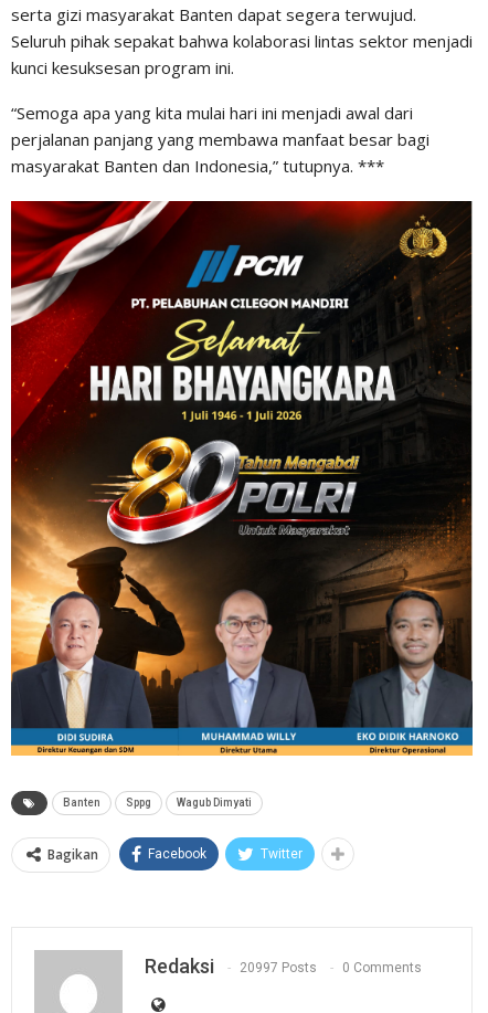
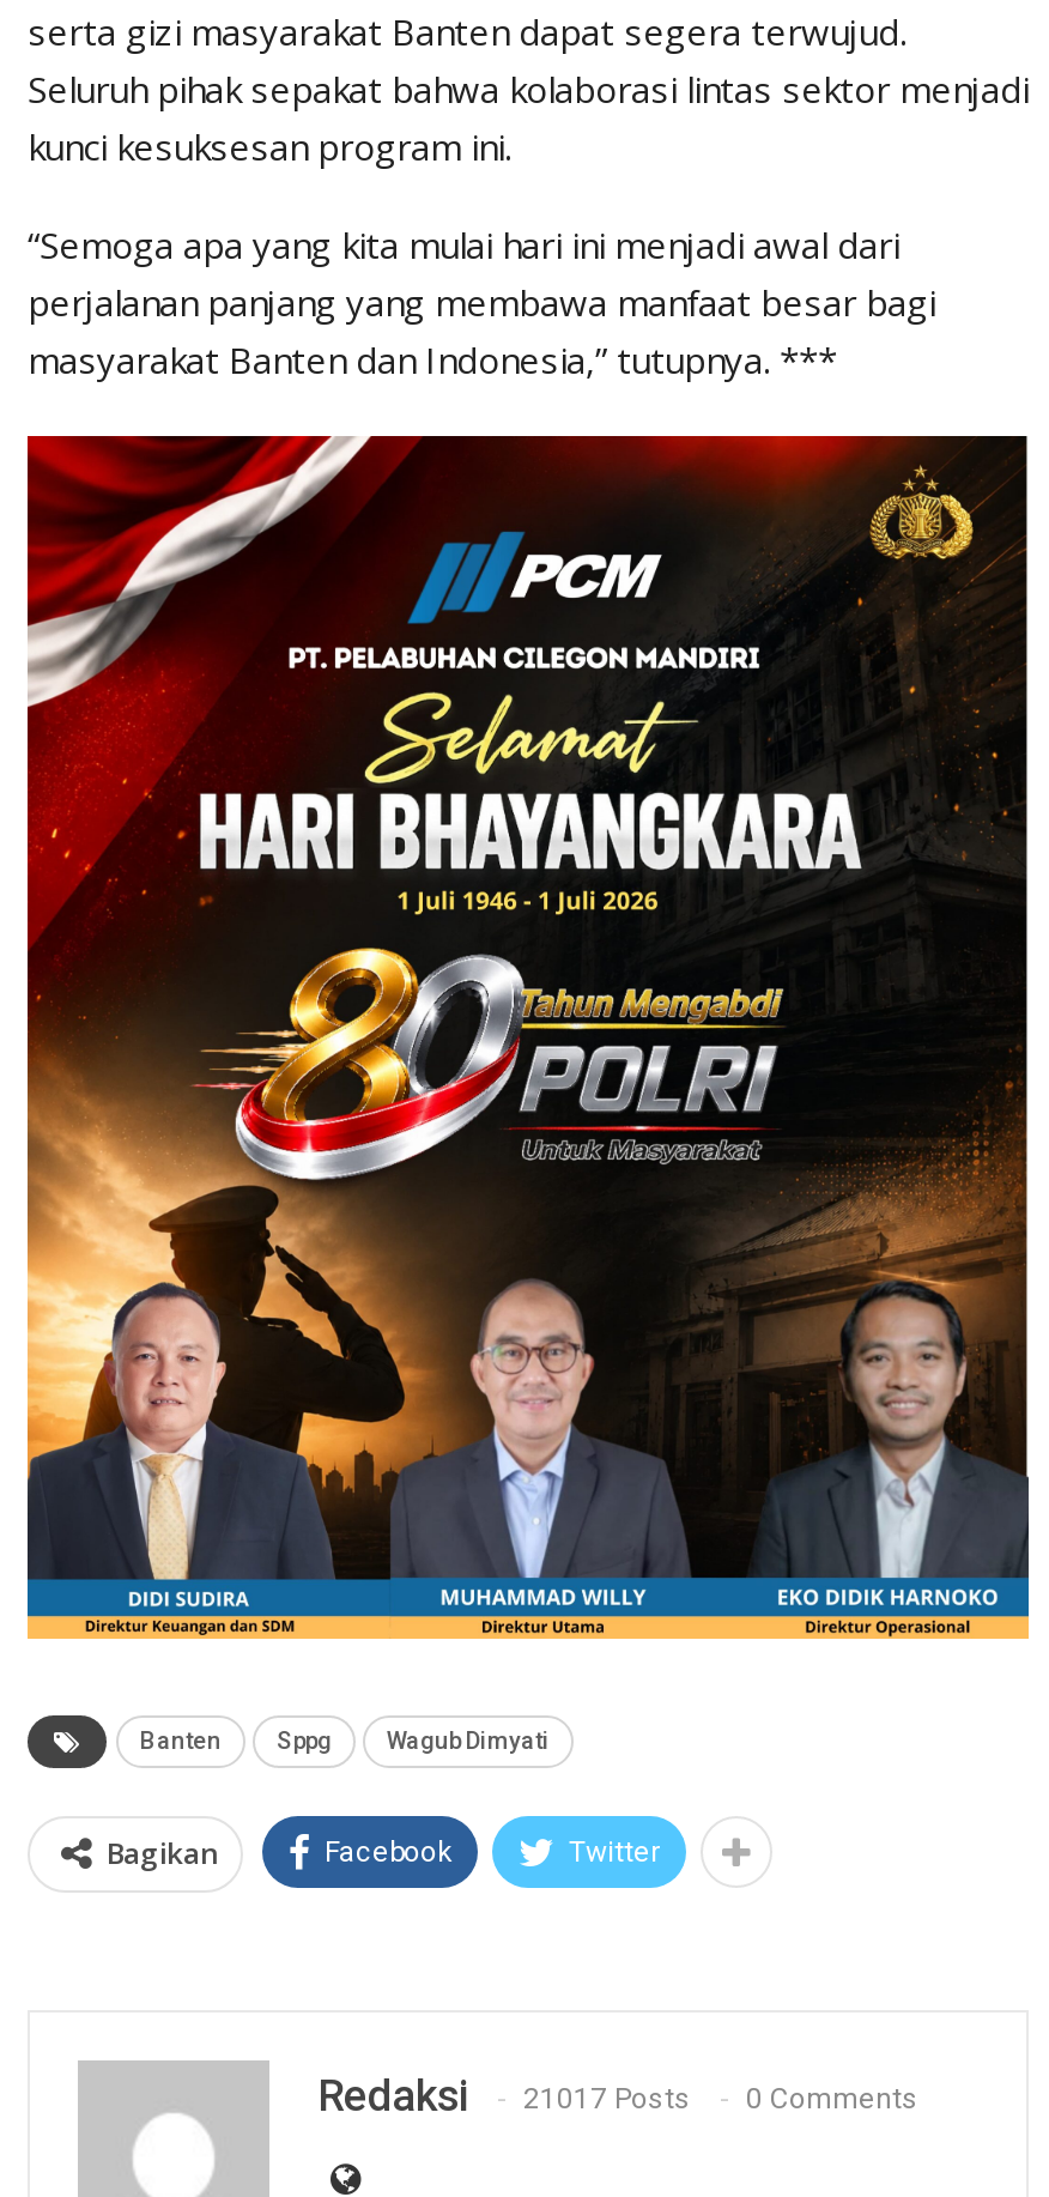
[145,955,422,978] Redaksi 20997 Posts 0 Comments -> [317,2070,918,2121] Redaksi 21017 Posts 0 Comments

